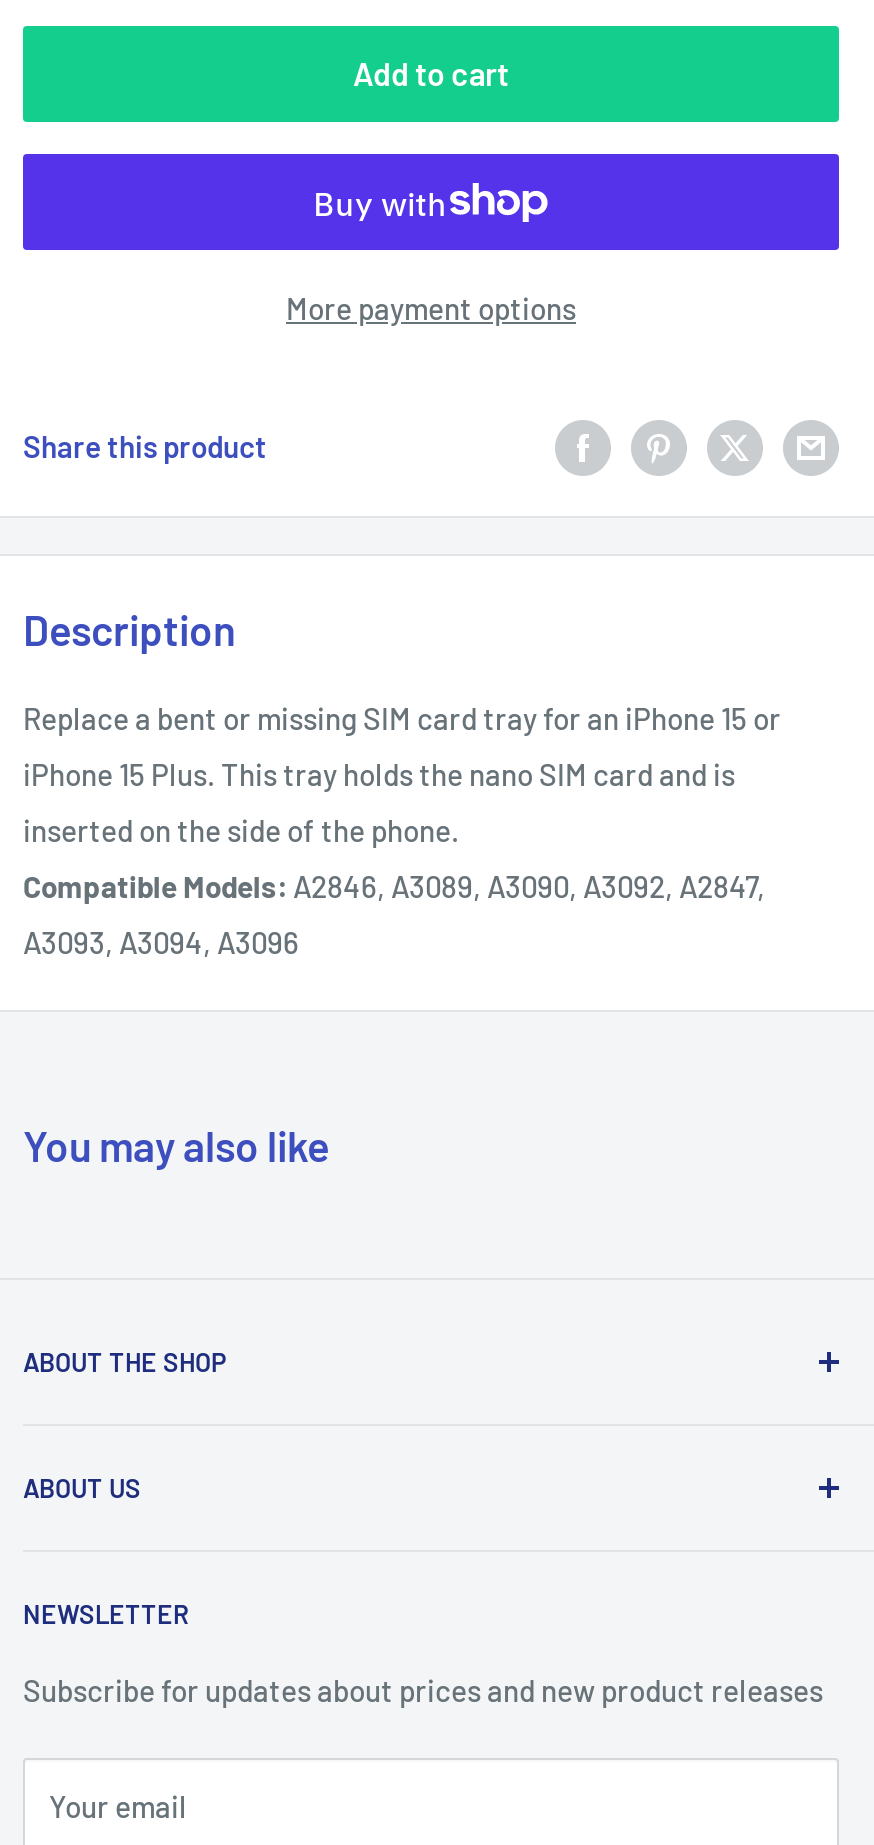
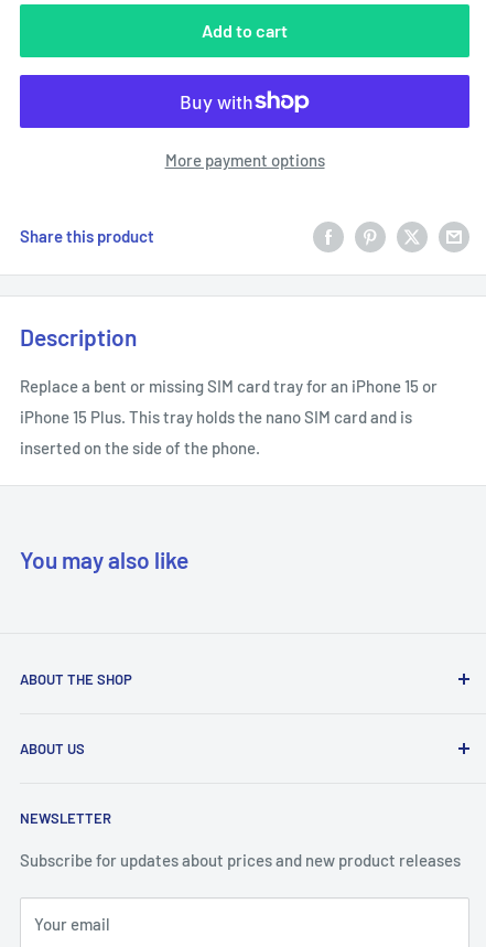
[23,867,765,959] Compatible Models: A2846, A3089, A3090, A3092, A2847, | A3093, A3094, A3096 -> none

